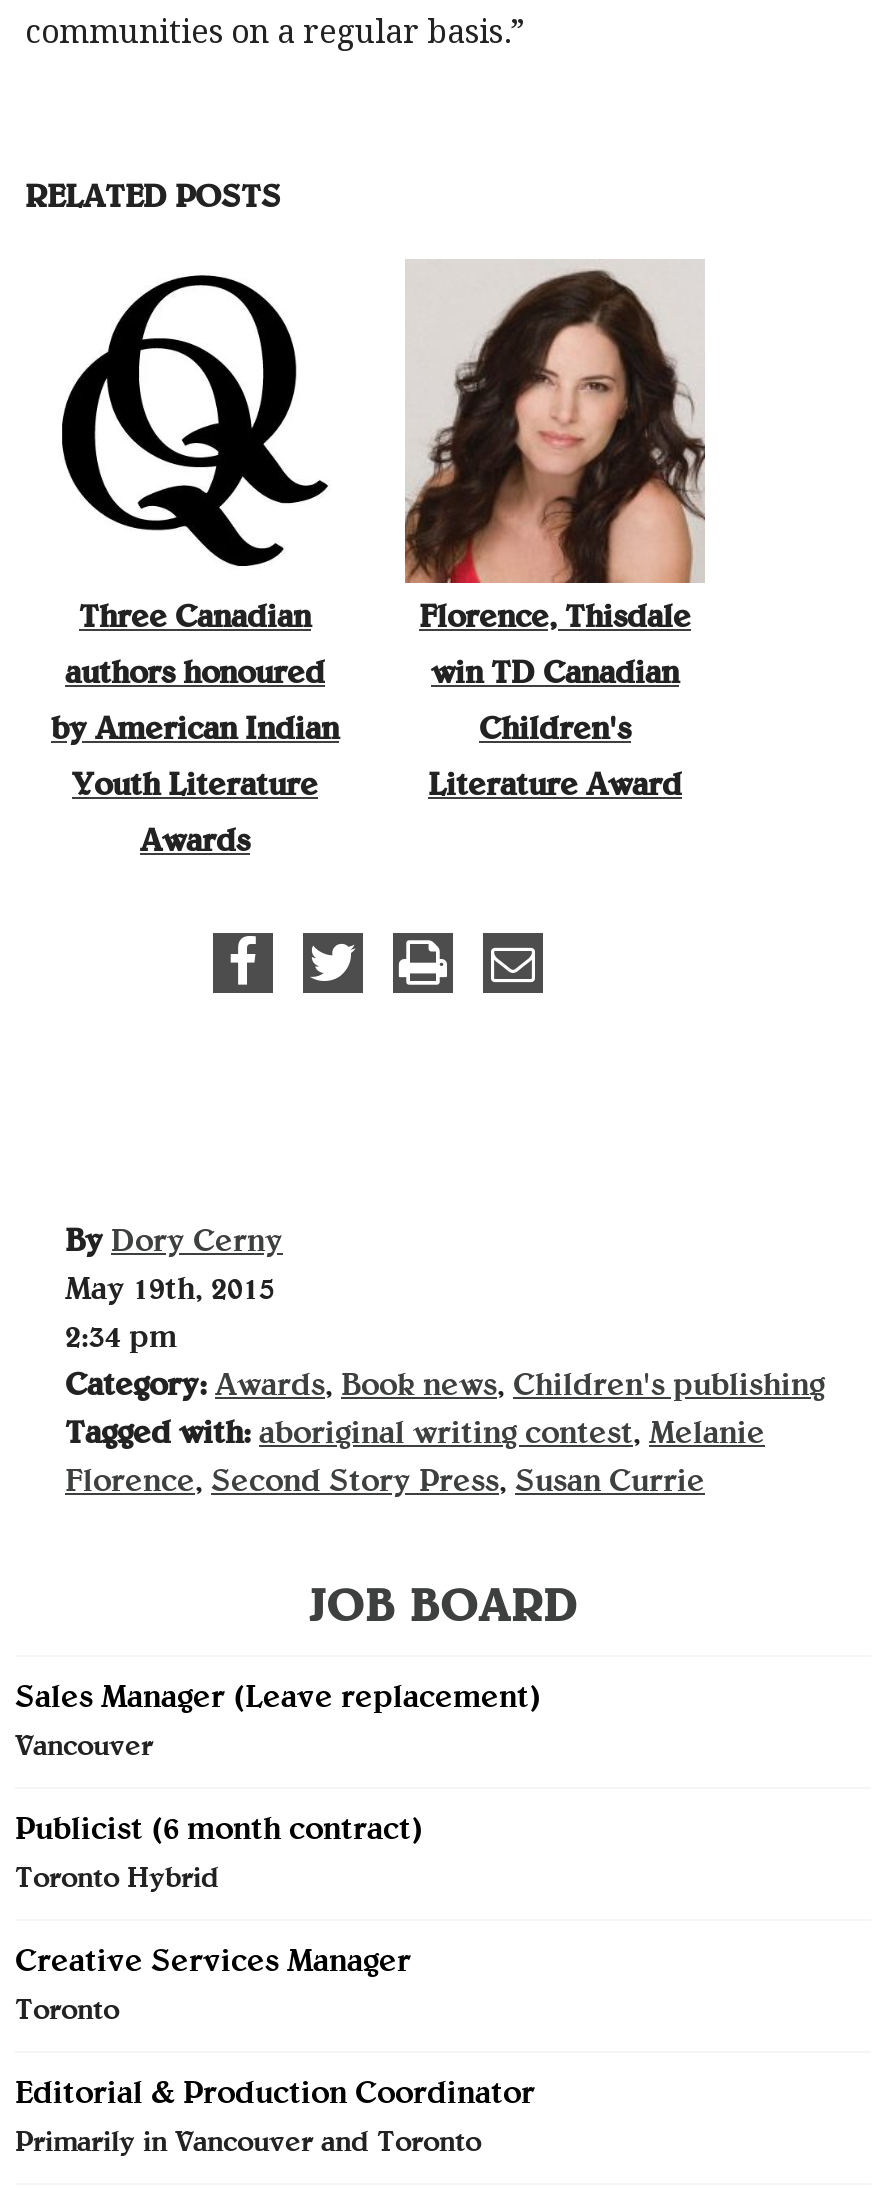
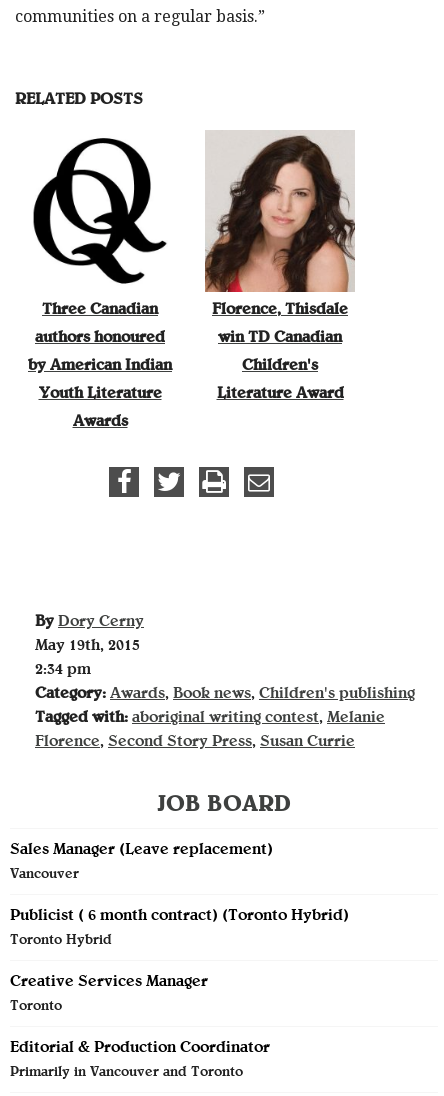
[15,1817,423,1849] Publicist (6 month contract) -> [10,909,349,925] Publicist ( 6 month contract) (Toronto Hybrid)

